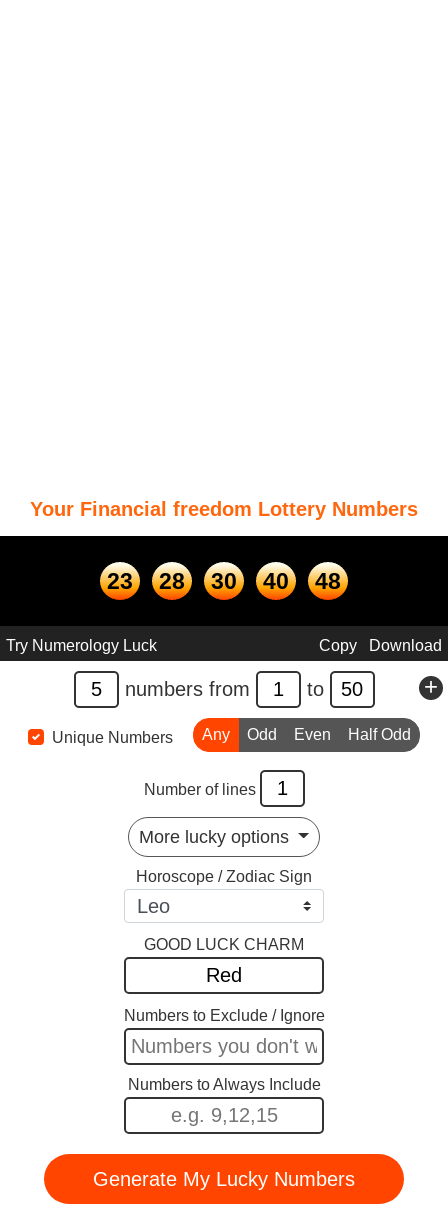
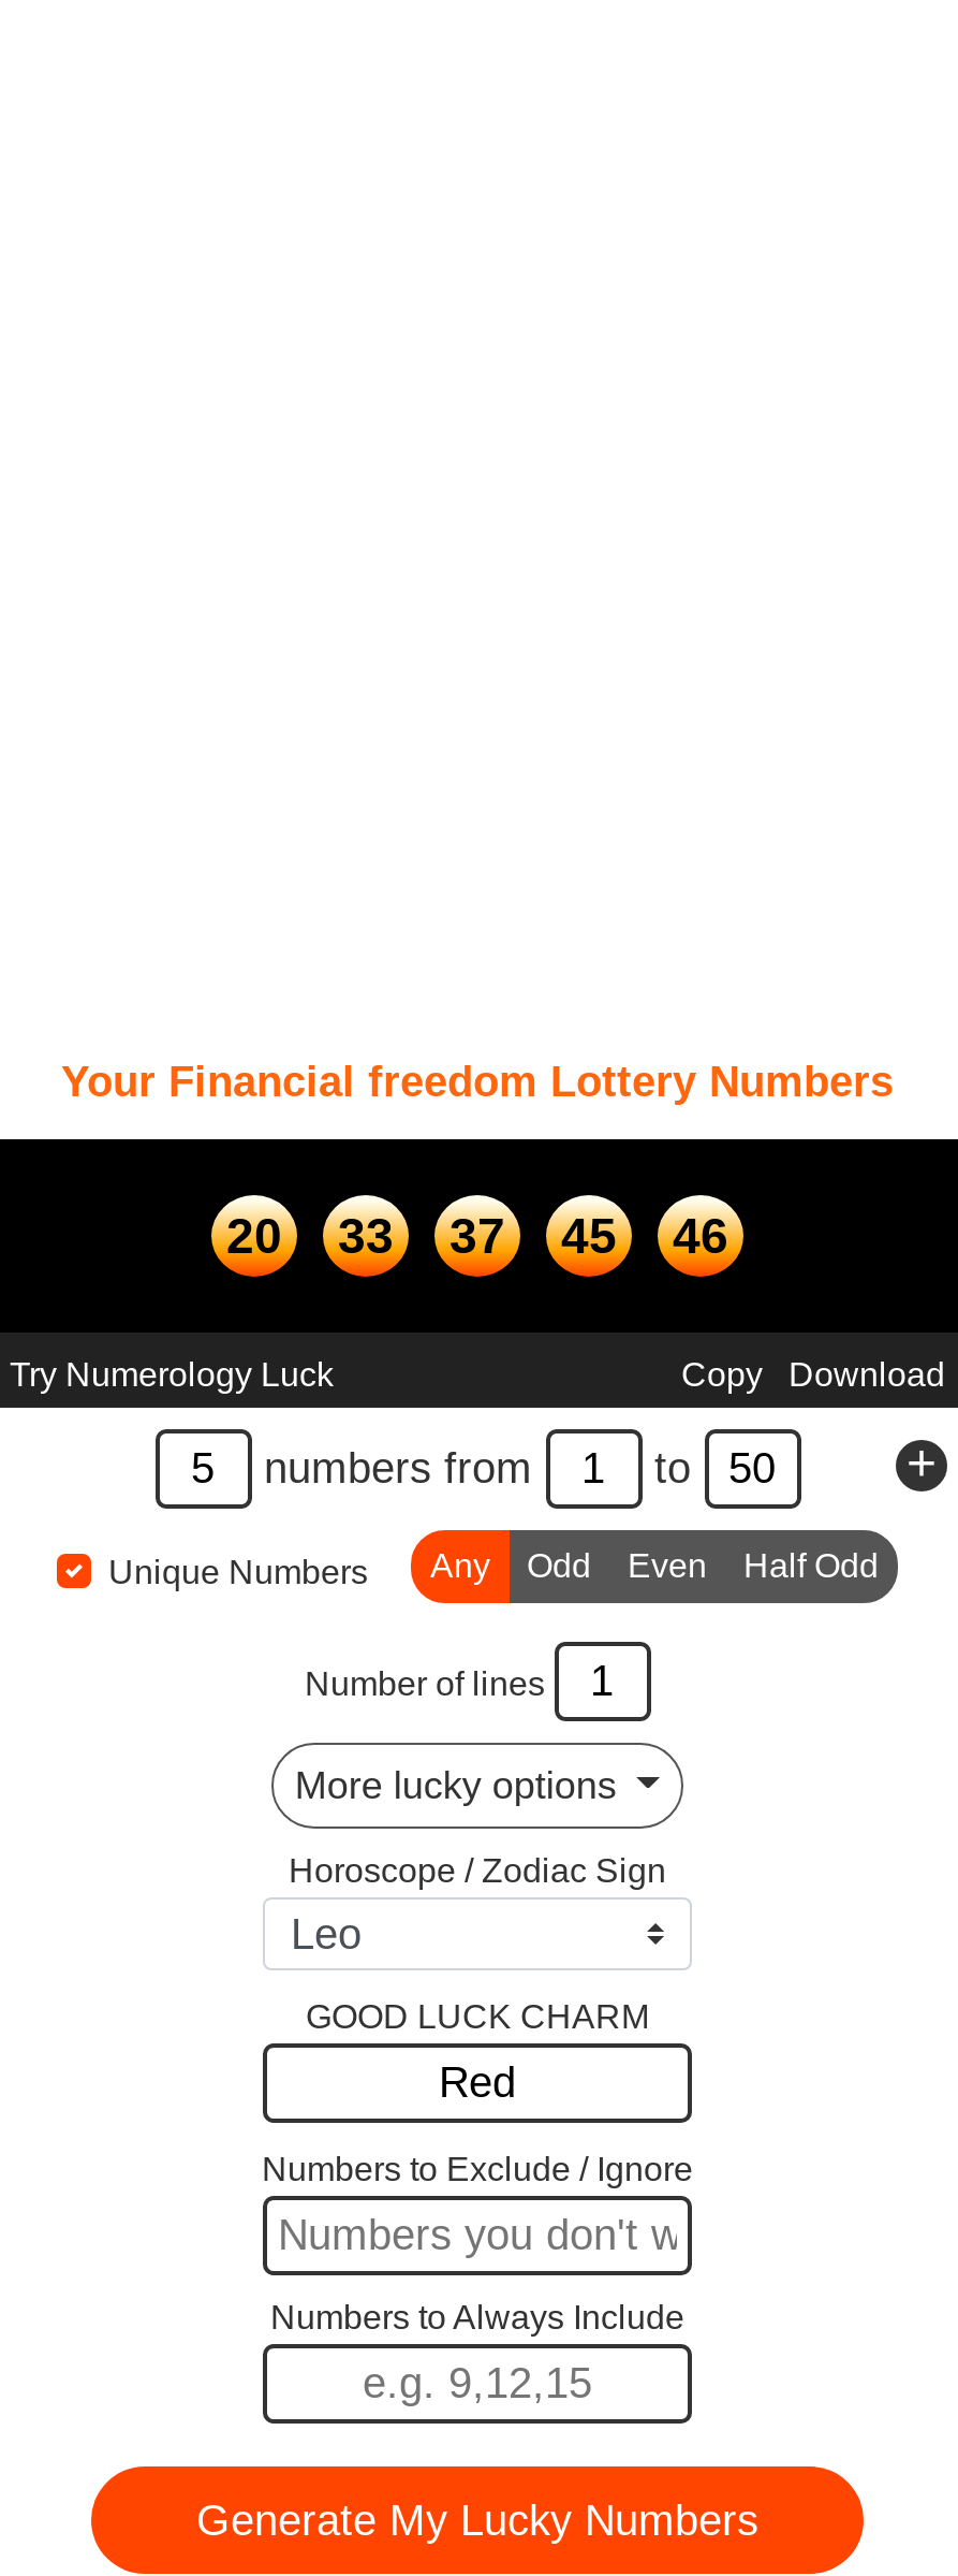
[107,568,133,594] 23 -> [226,1208,282,1264] 20
[159,568,185,594] 28 -> [338,1208,394,1264] 33
[211,568,237,594] 30 -> [449,1208,505,1264] 37
[263,568,289,594] 40 -> [561,1208,617,1264] 45
[315,568,341,594] 48 -> [673,1208,728,1264] 46

